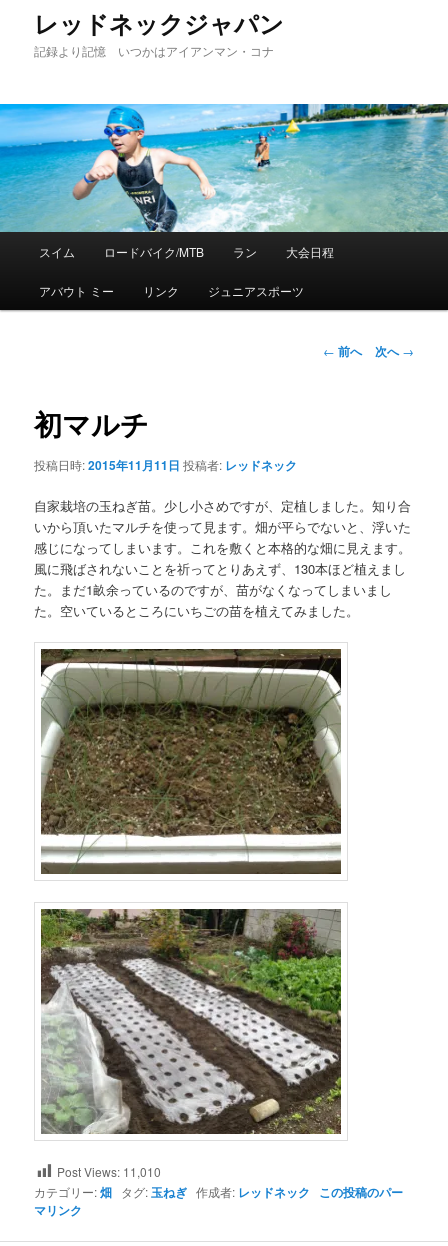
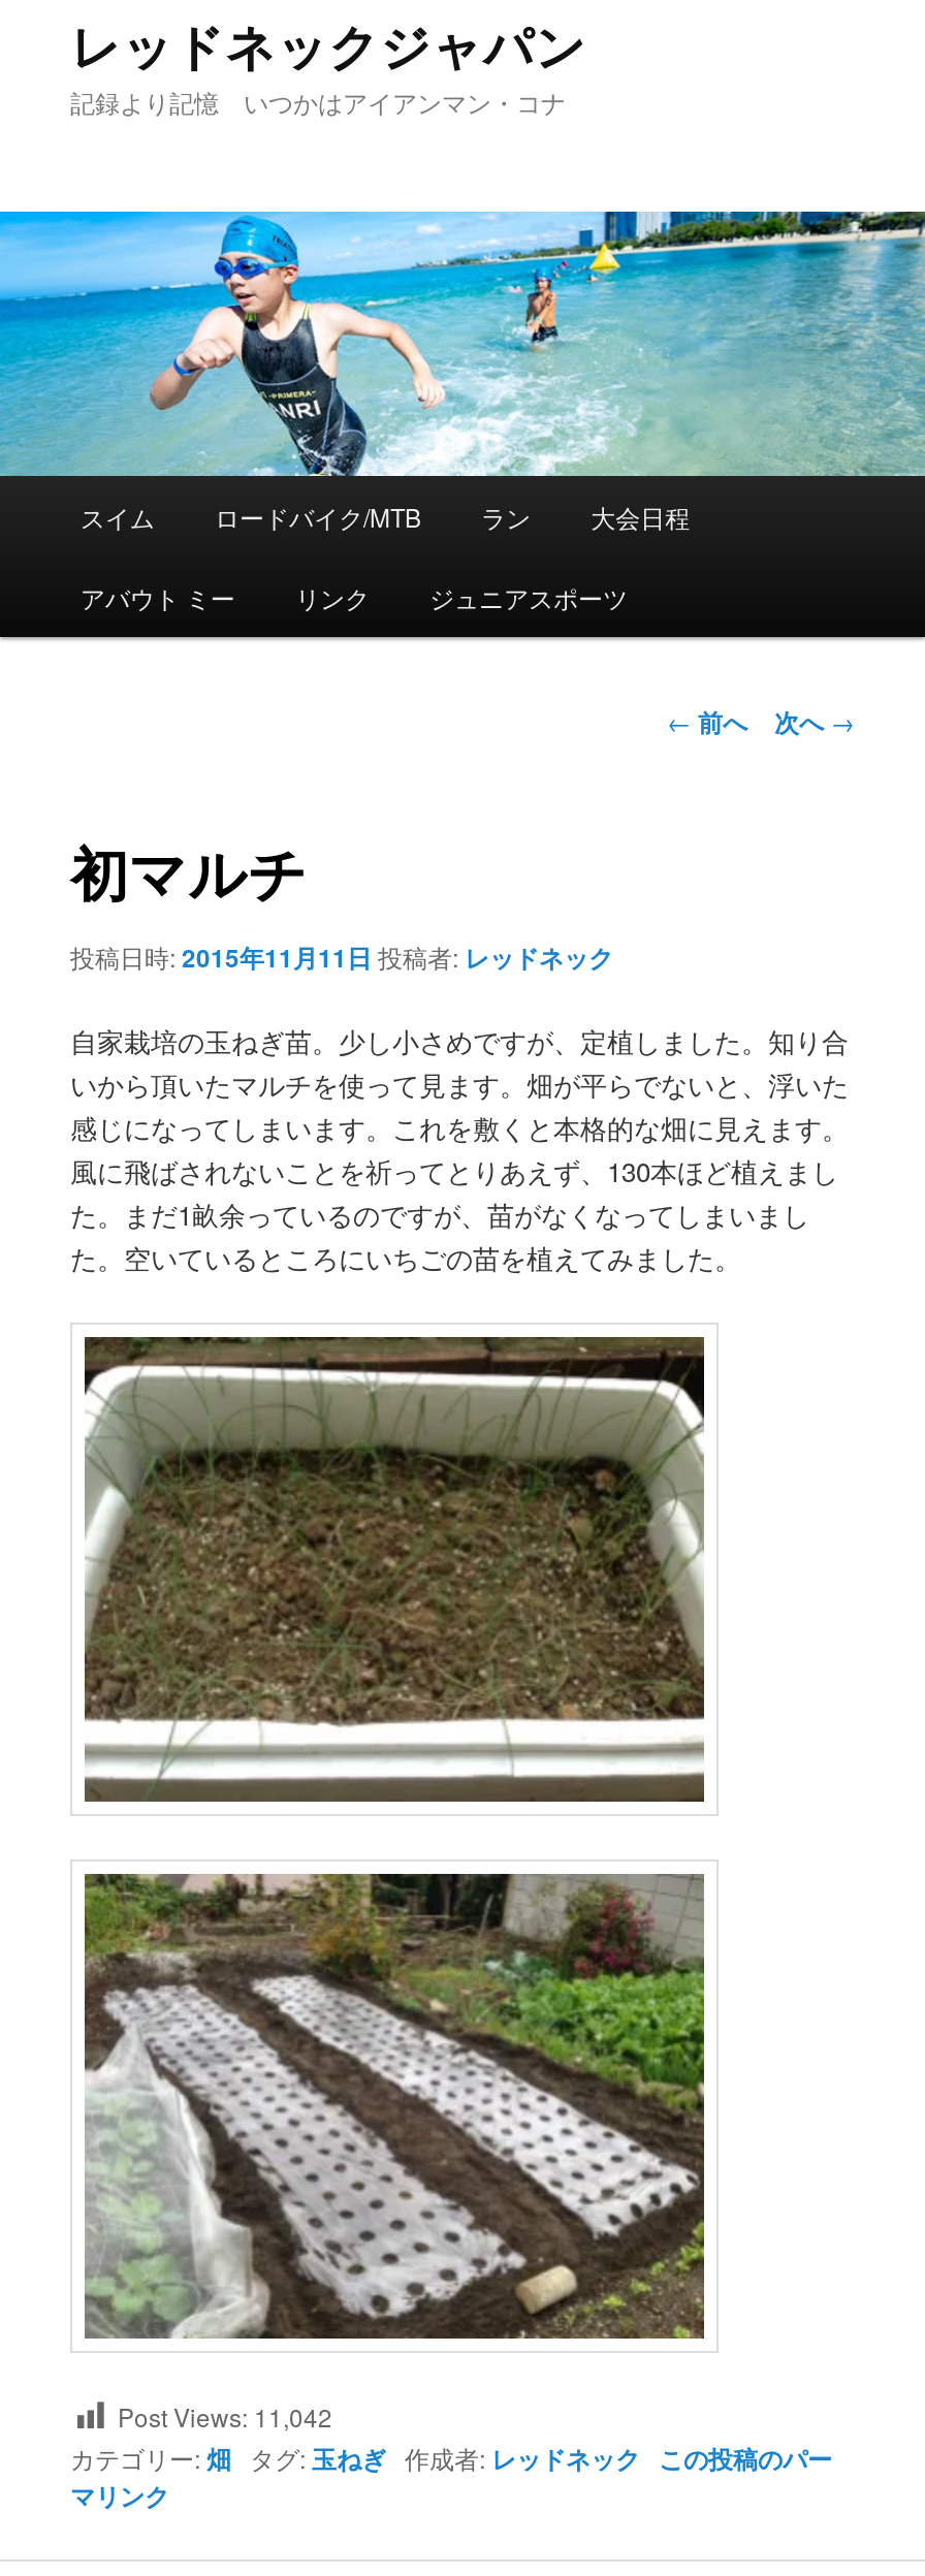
[57,1162,161,1179] Post Views: 11,010 -> [118,2397,332,2432] Post Views: 11,042

